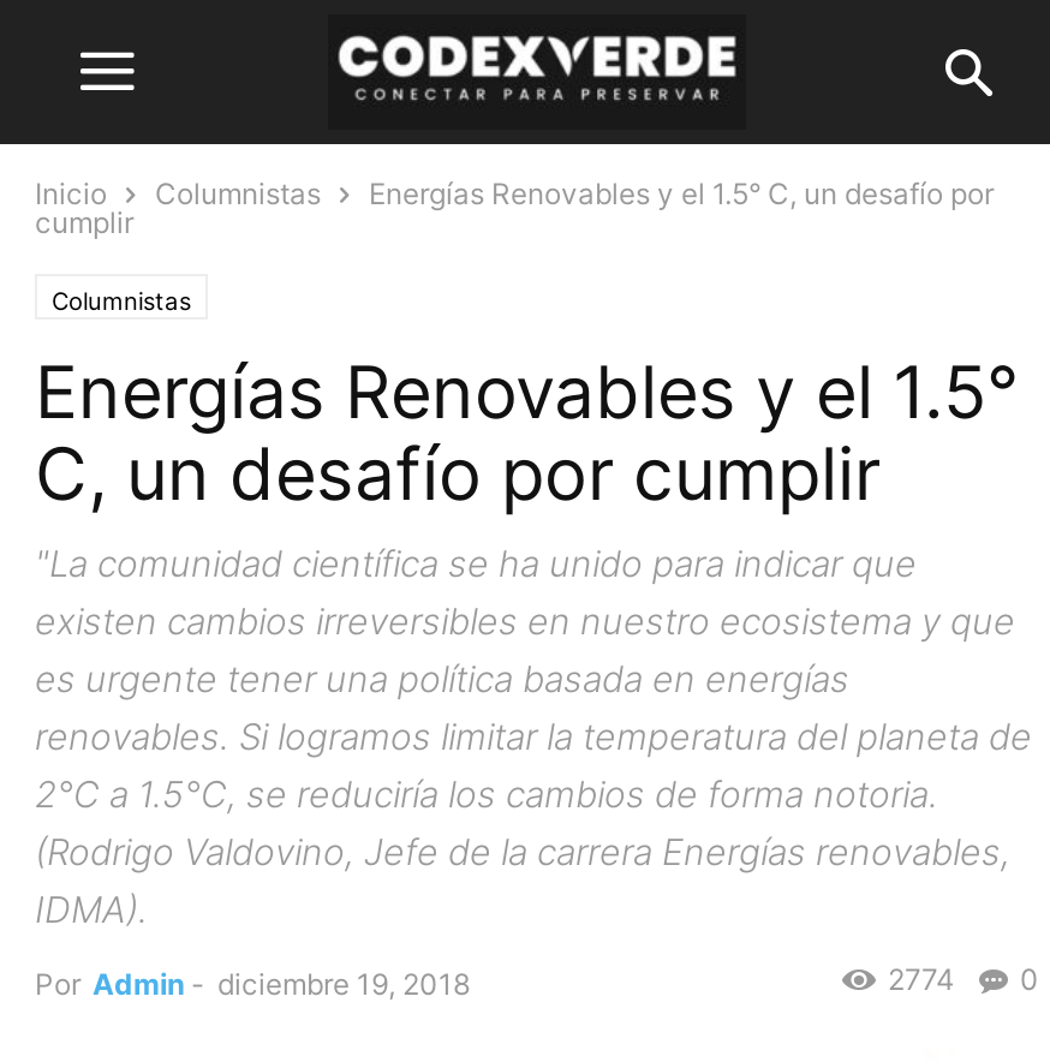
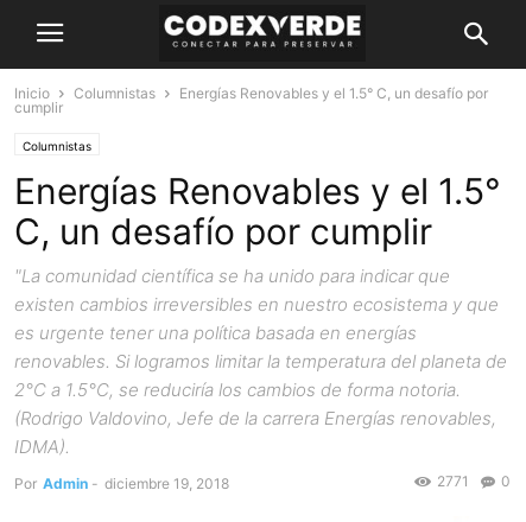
[888,961,1039,997] 2774 0 -> [437,472,511,490] 2771 0

